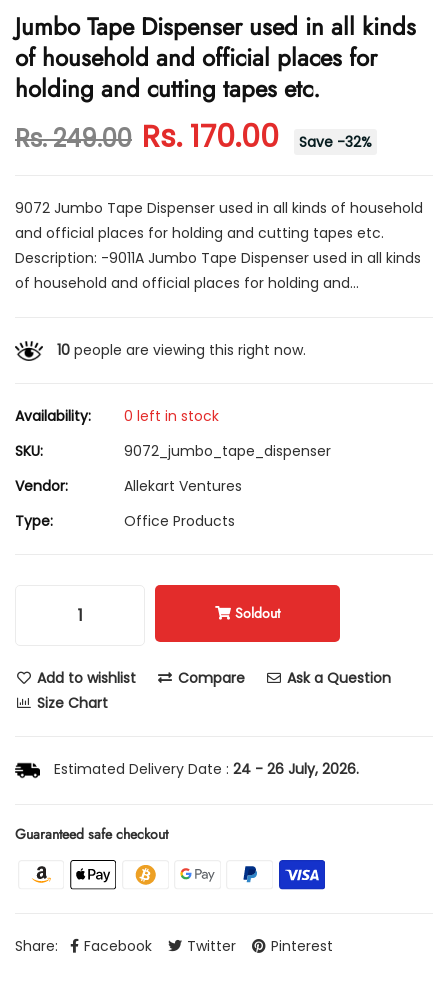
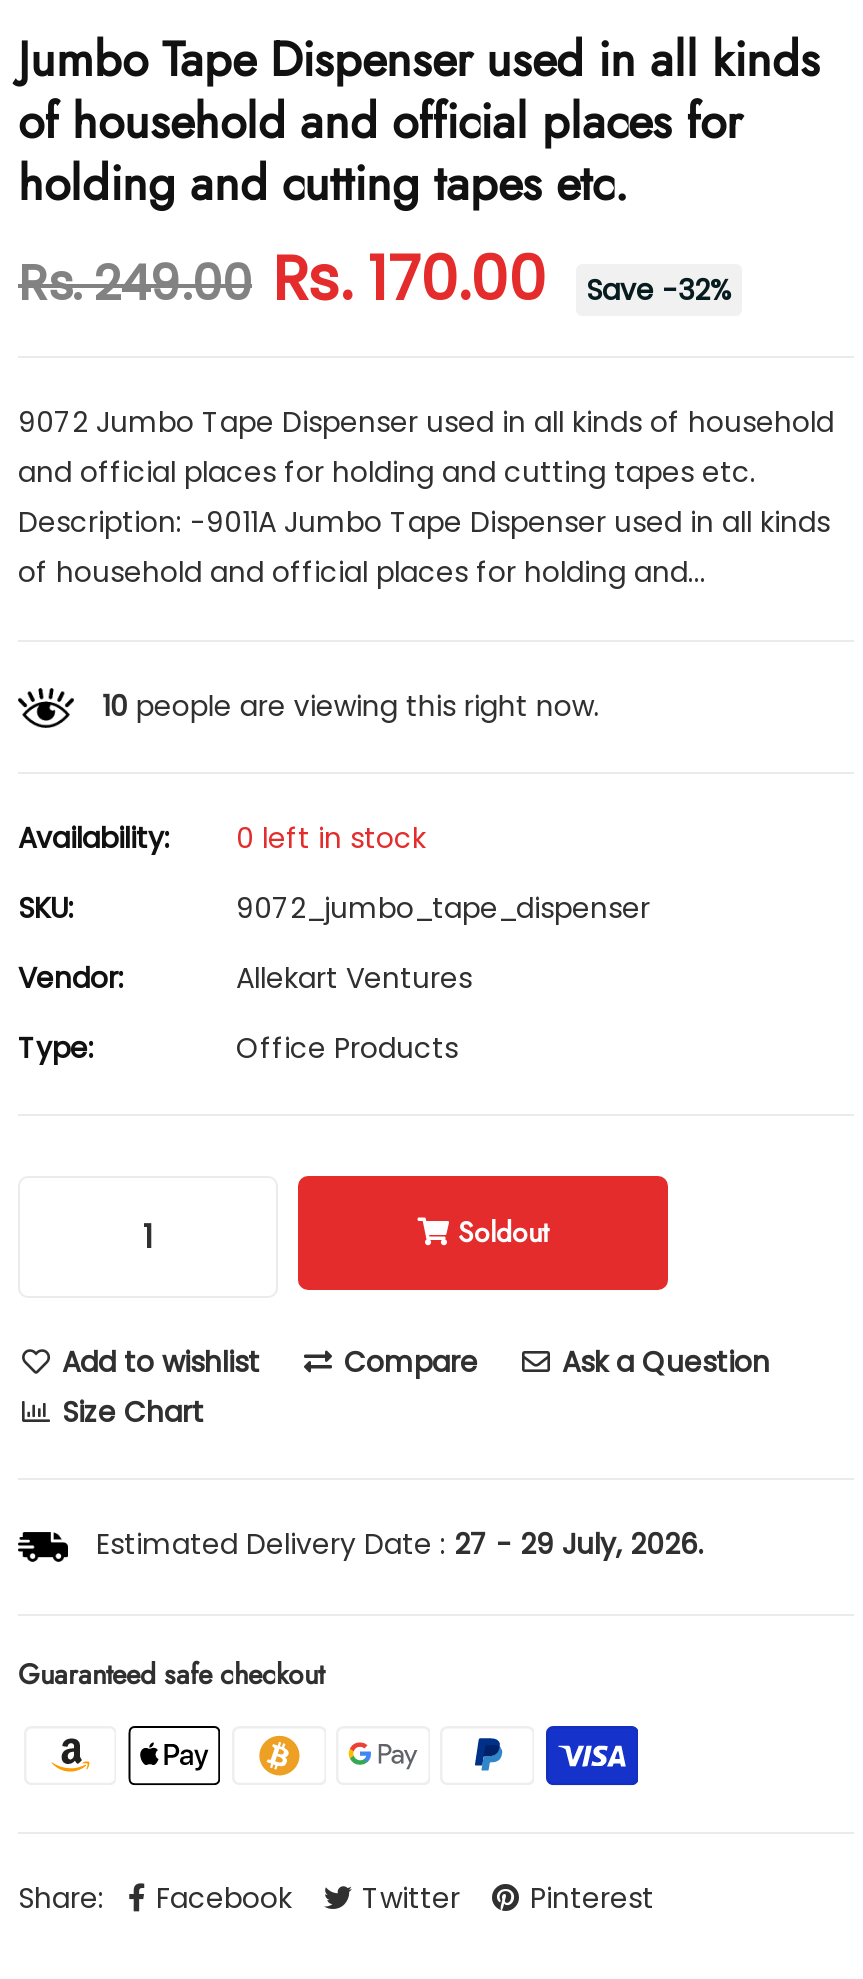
[50,759,359,779] Estimated Delivery Date : 24 - 26 July, 2026. -> [88,1524,704,1564] Estimated Delivery Date : 27 - 29 July, 2026.

